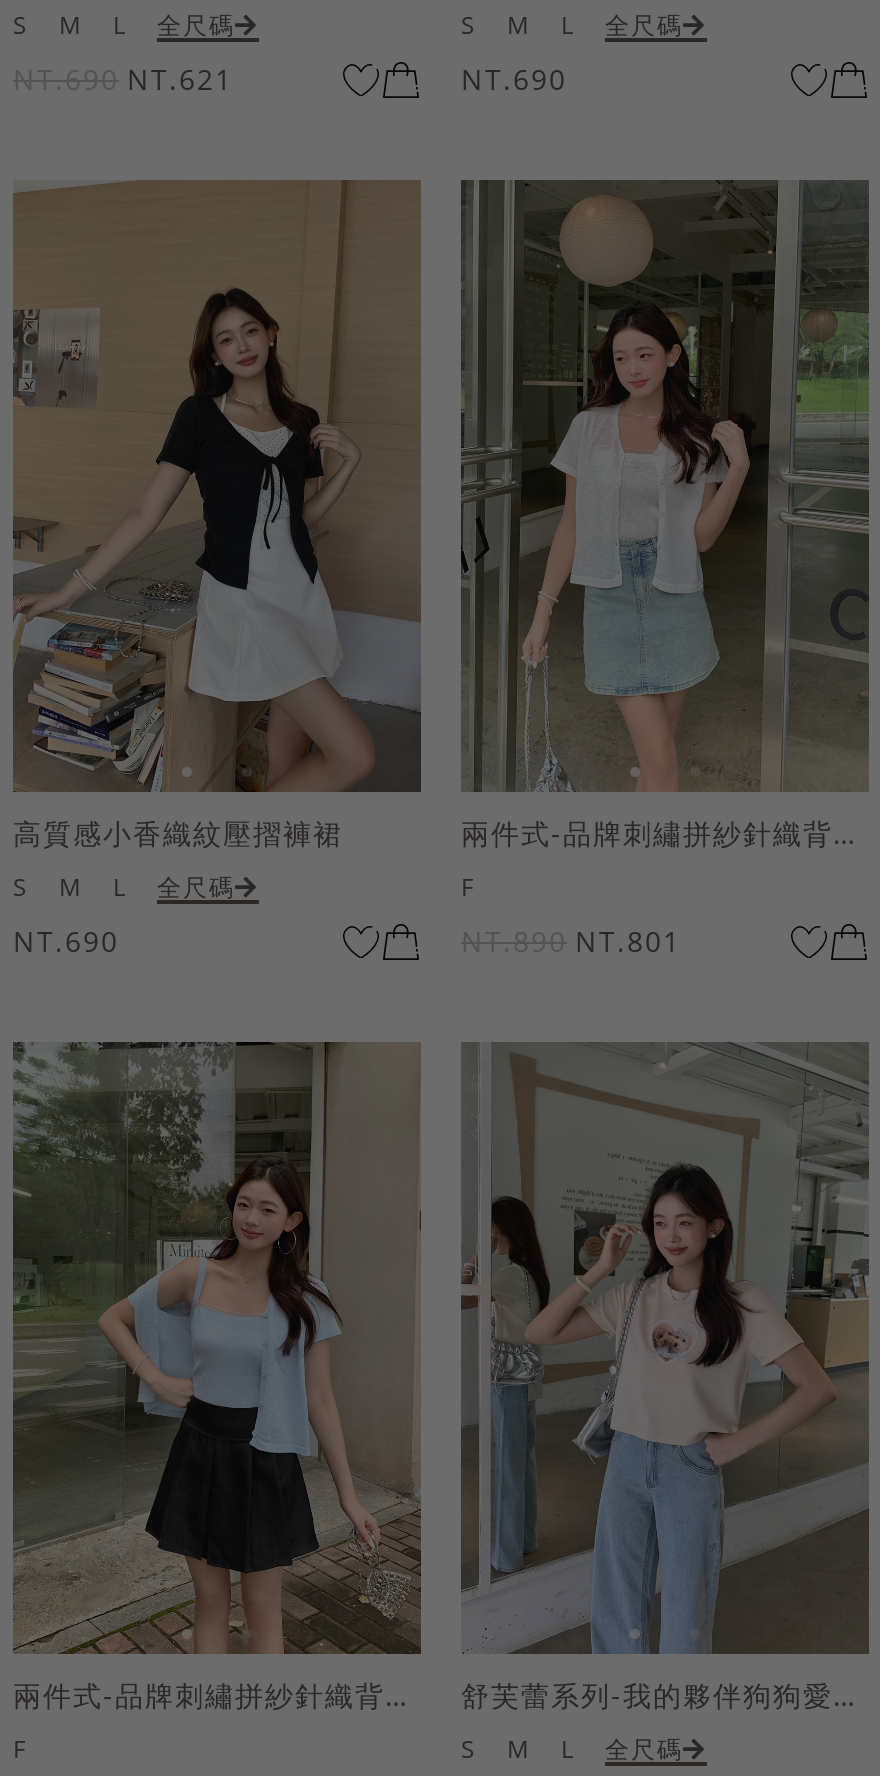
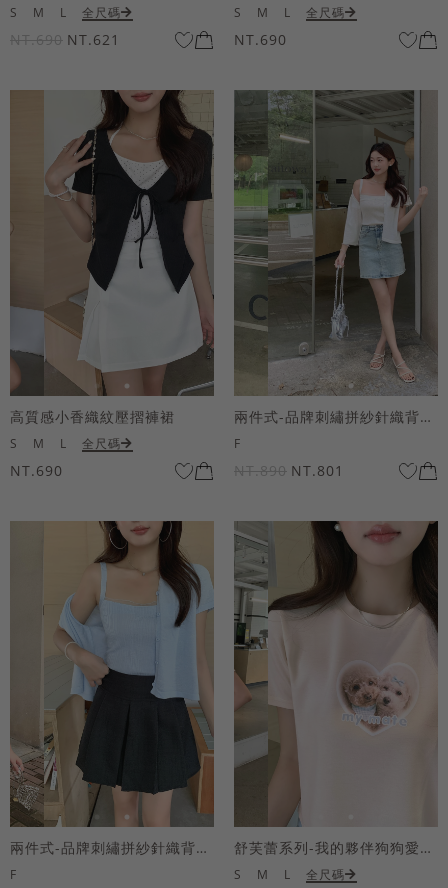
[11,178,421,792] [image] -> [10,89,214,397] [image]
[461,180,869,792] [image] -> [234,90,438,396] [image]
[11,1040,423,1656] [image] -> [10,520,214,828] [image]
[461,1042,871,1656] [image] -> [233,521,439,827] [image]

